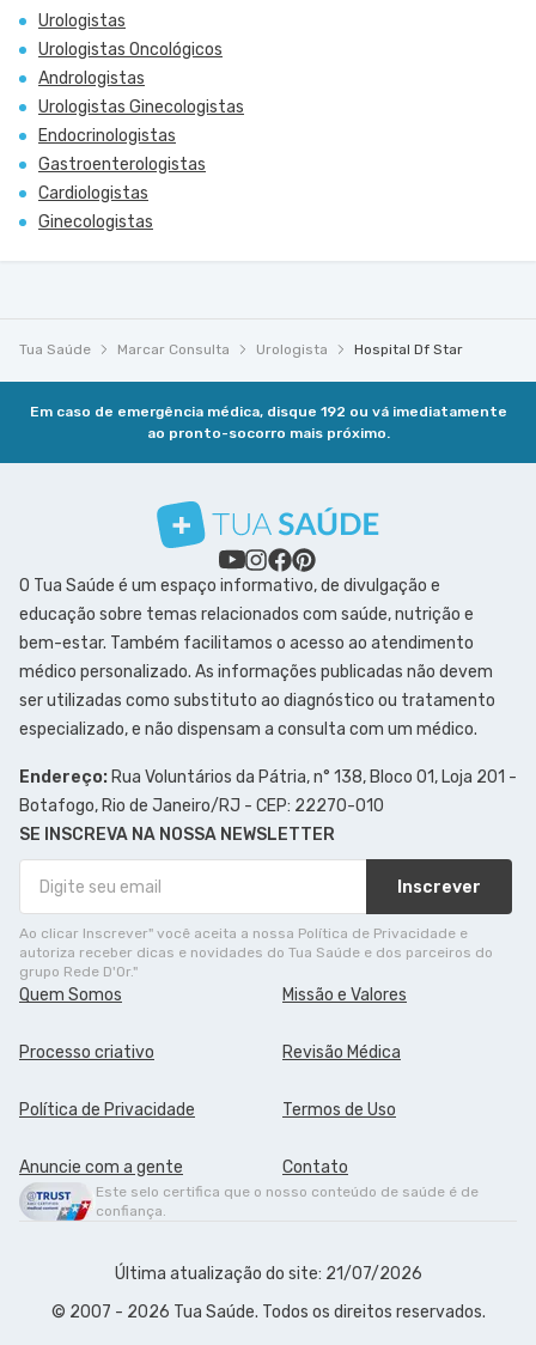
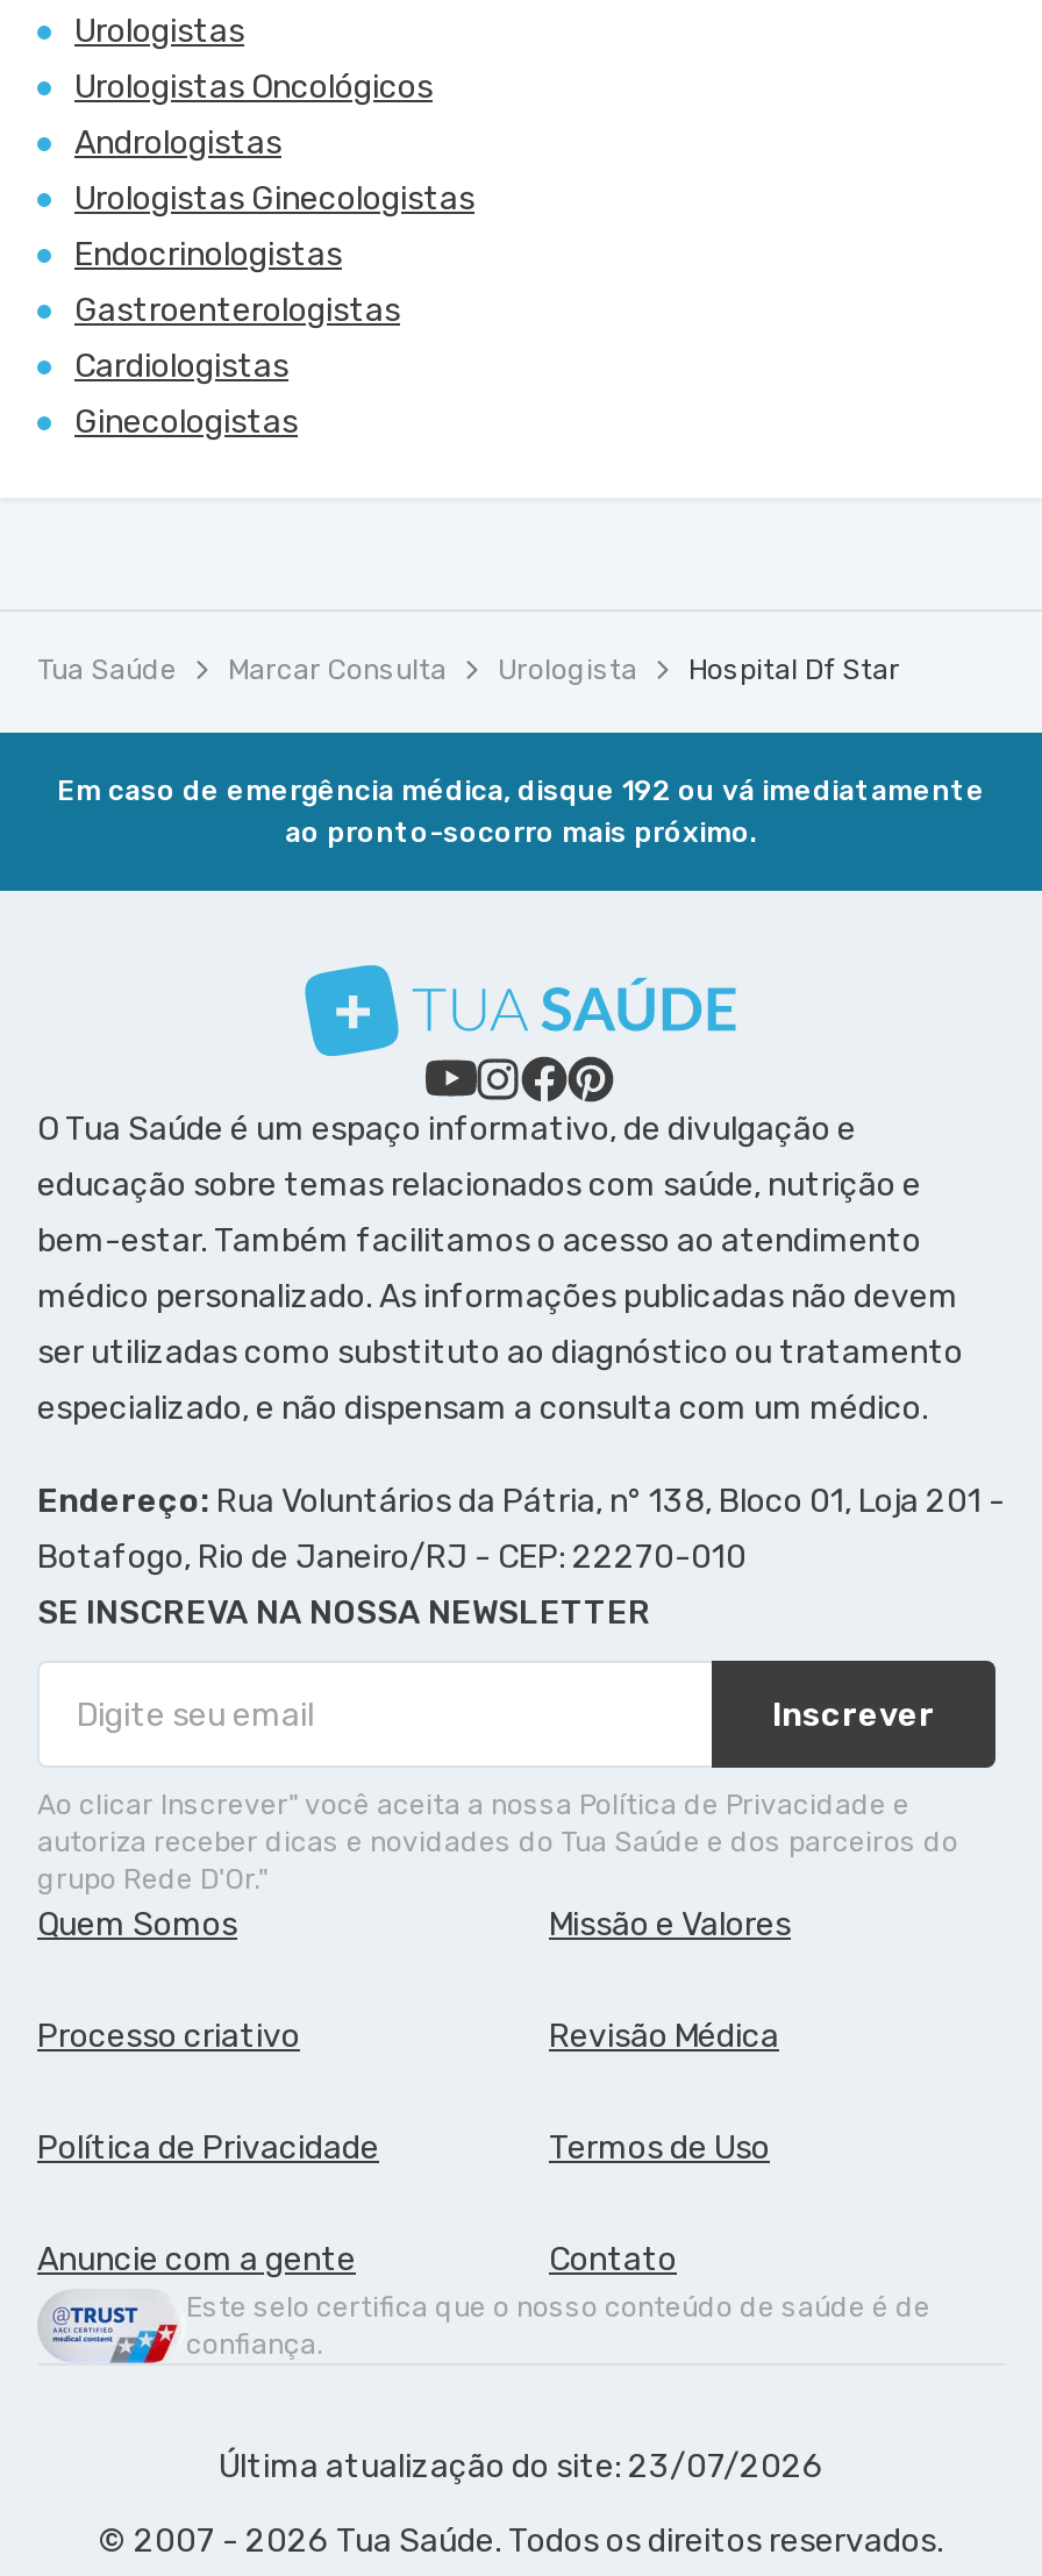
[114,1264,422,1284] Última atualização do site: 21/07/2026 -> [219,2447,823,2486] Última atualização do site: 23/07/2026

